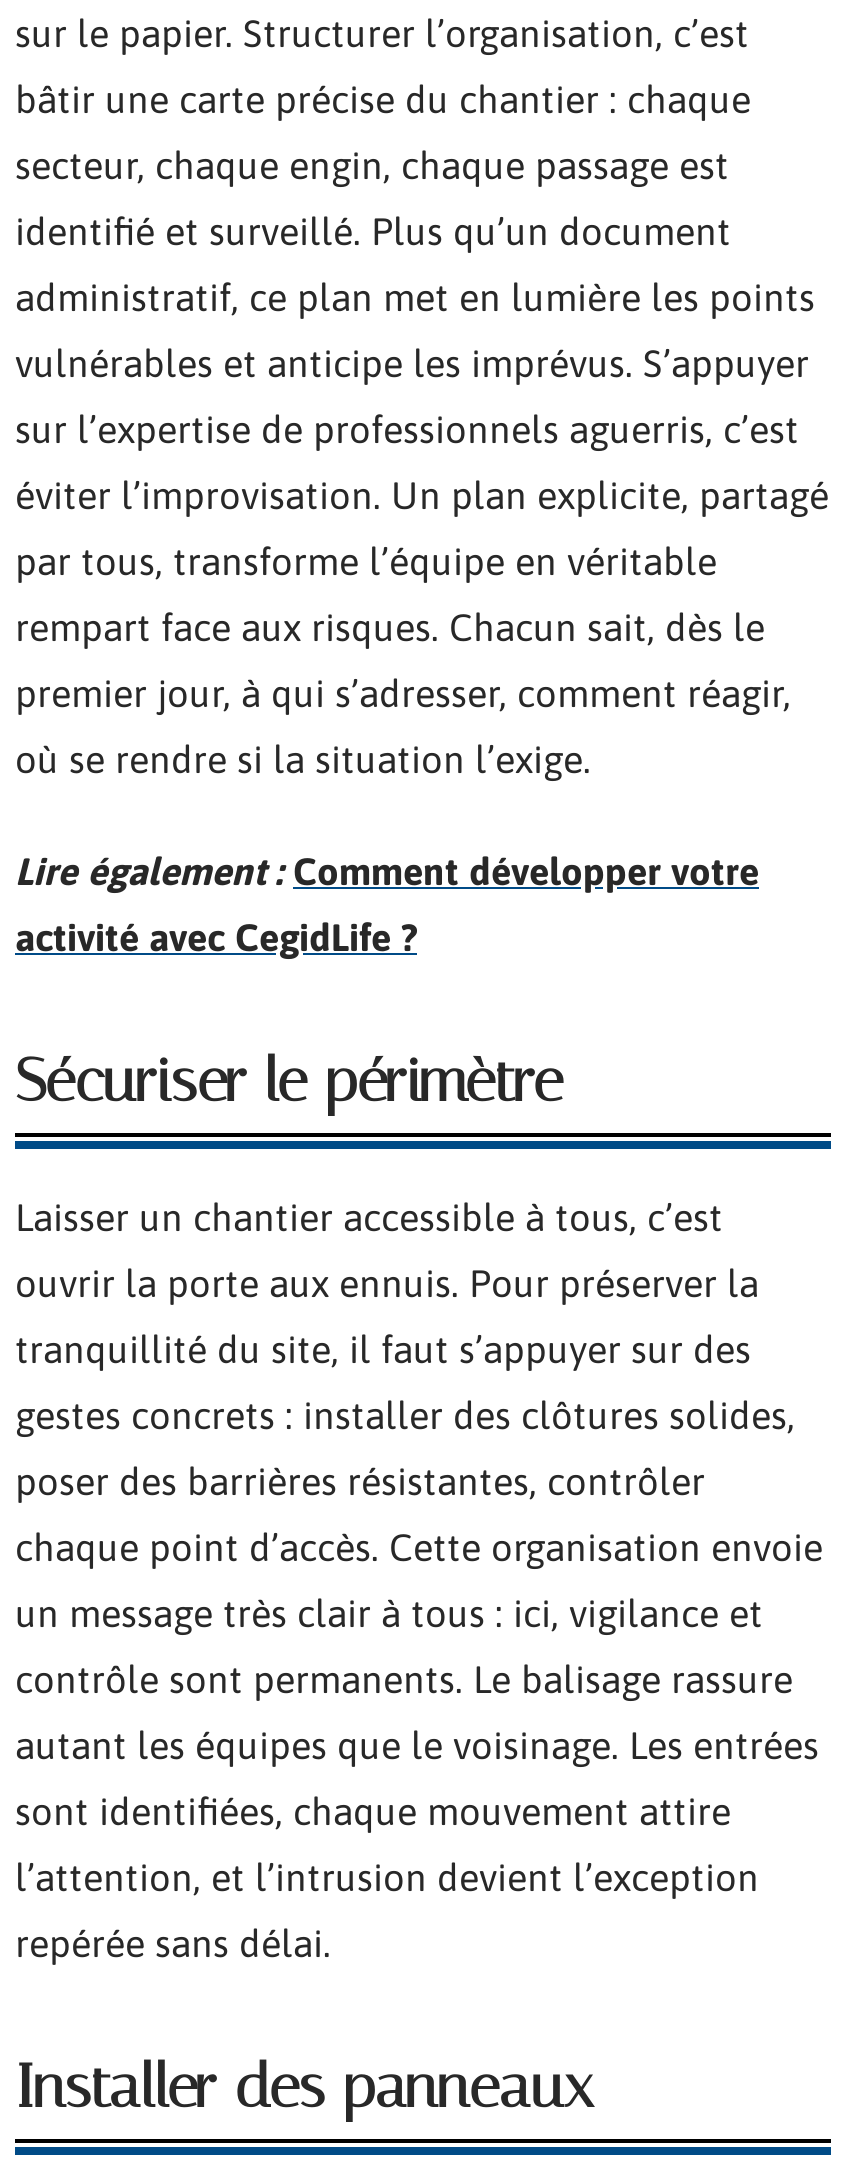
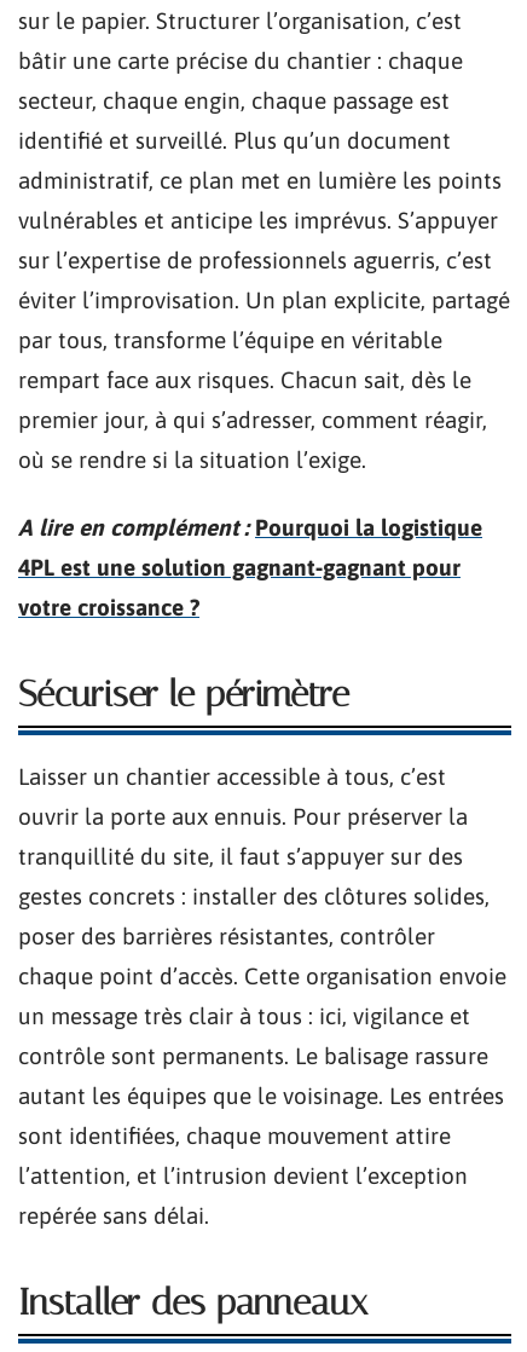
[15,848,759,958] Lire également : Comment développer votre | activité avec CegidLife ? -> [18,513,482,620] A lire en complément : Pourquoi la logistique | 4PL est une solution gagnant‑gagnant pour | votre croissance ?

